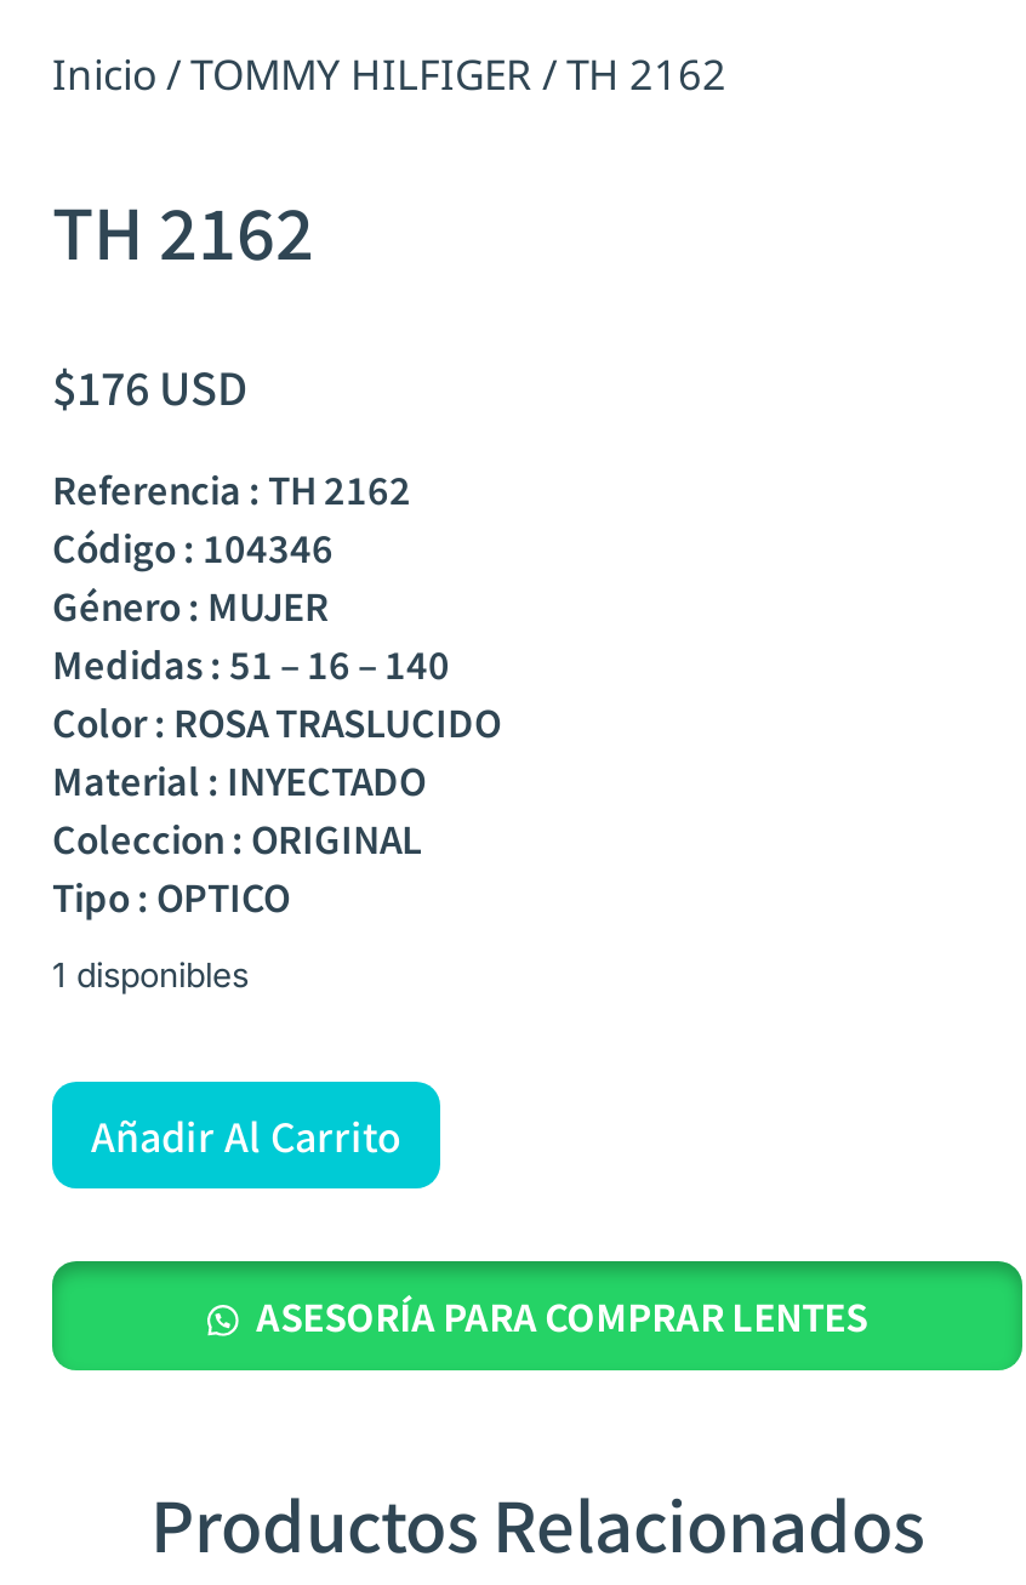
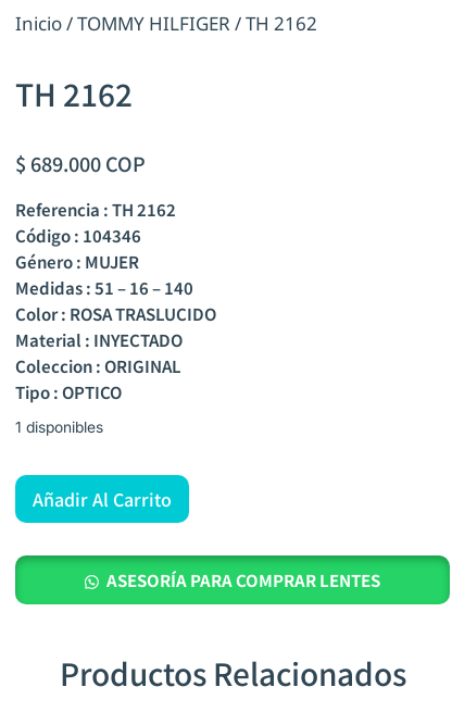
[52,355,249,418] $176 USD -> [15,149,146,178] $689.000 COP

